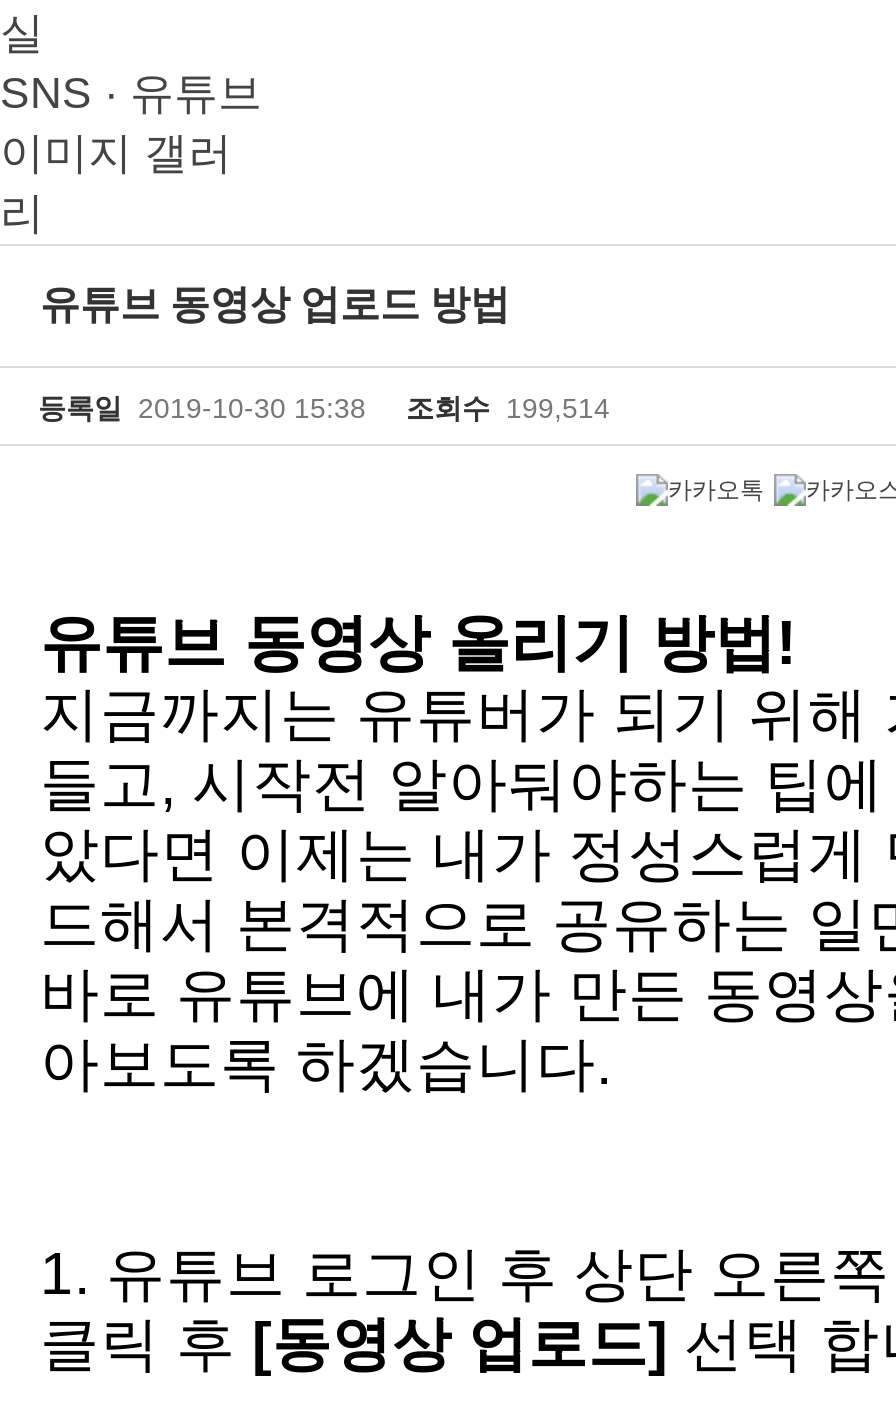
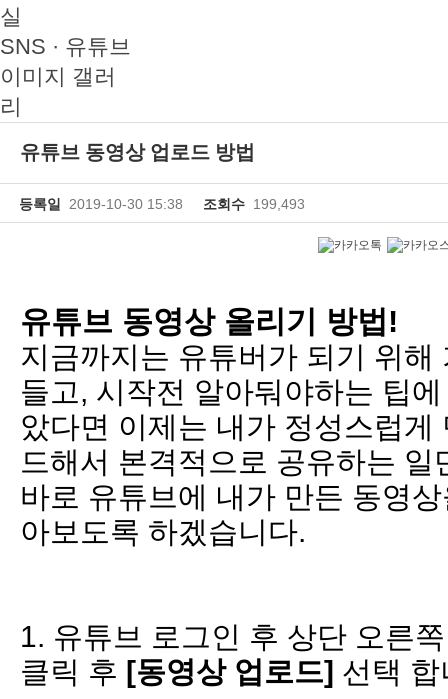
[38,392,610,424] 등록일 2019-10-30 15:38 조회수 199,514 -> [19,196,305,212] 등록일 2019-10-30 15:38 조회수 199,493

